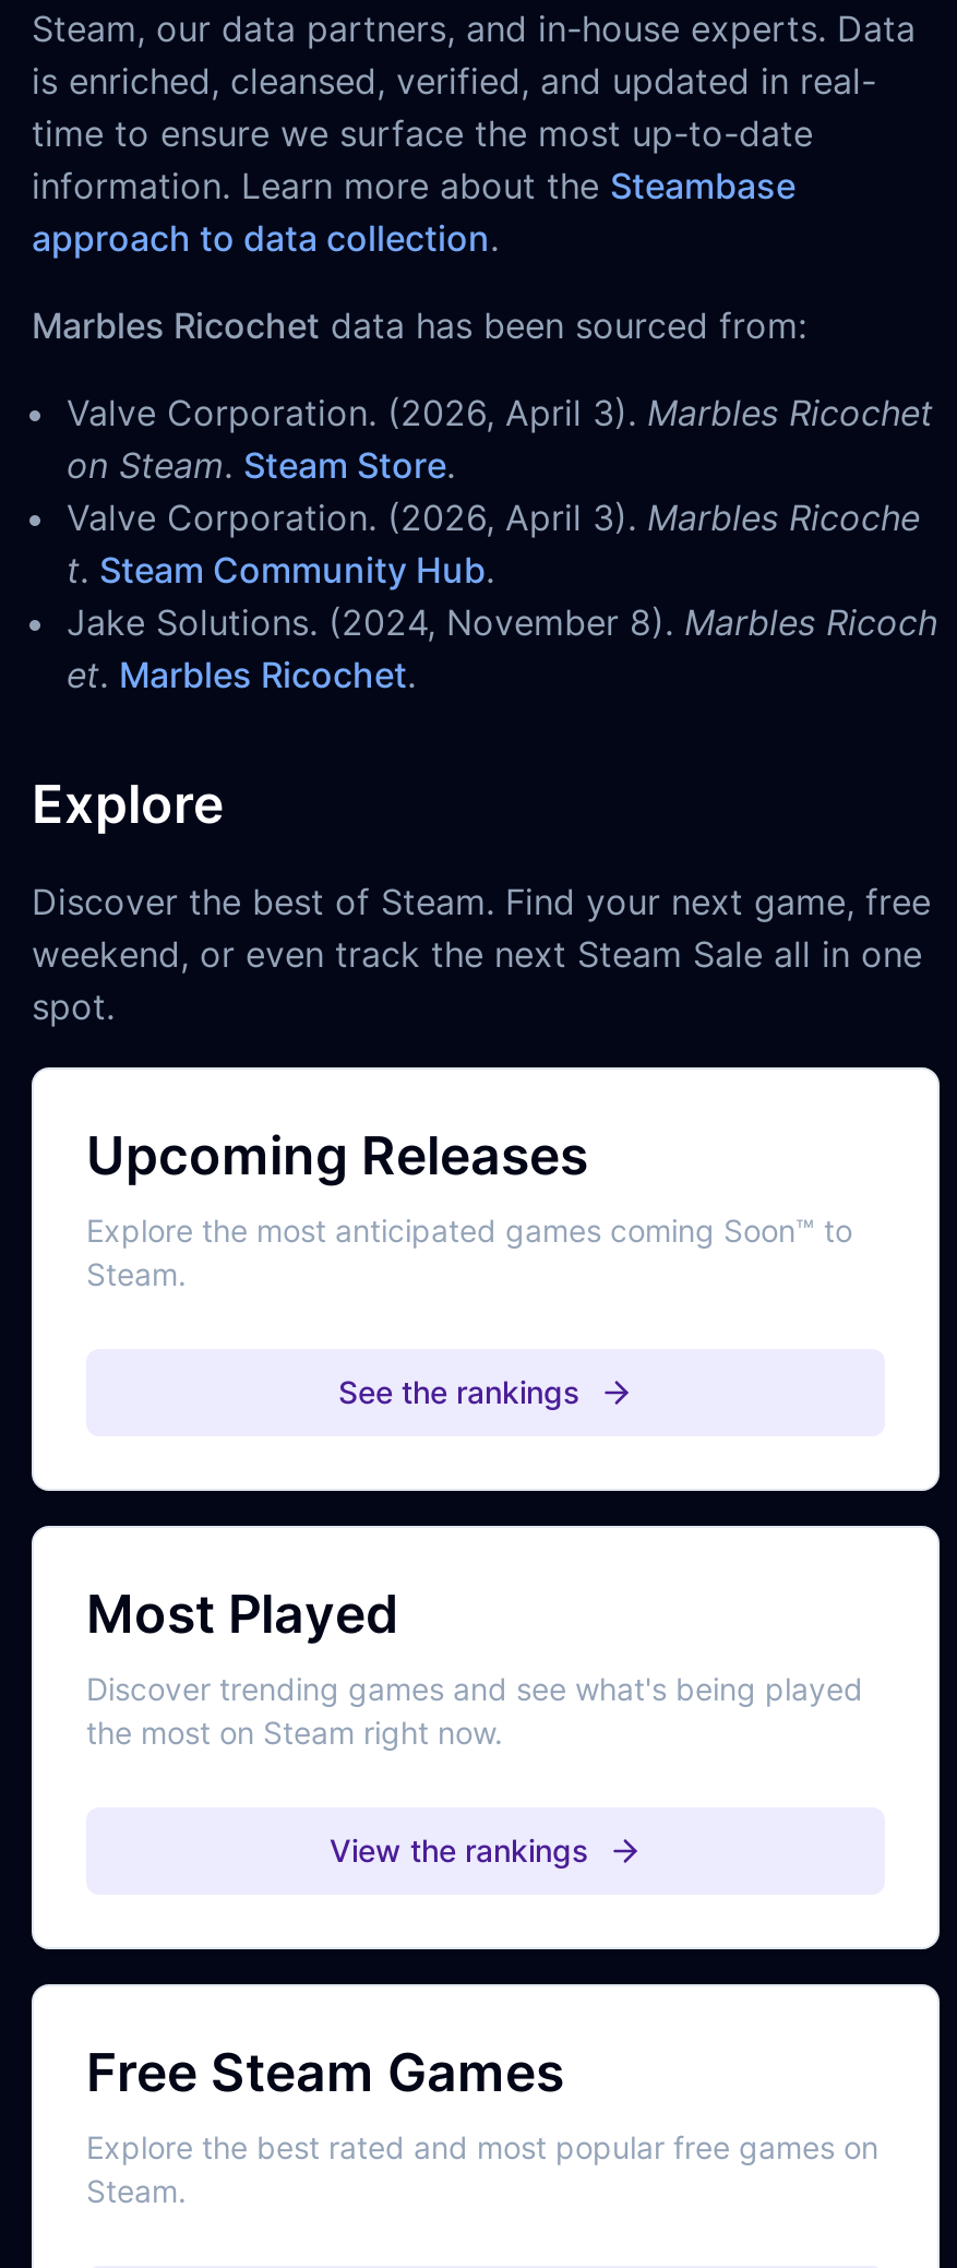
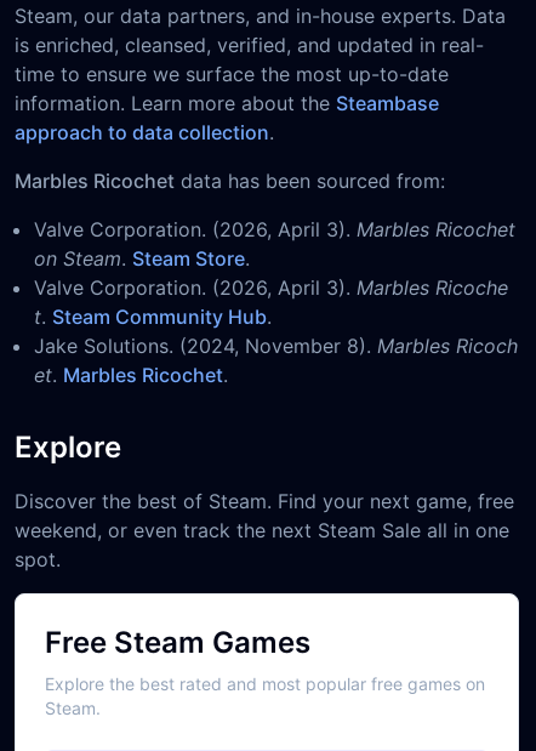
[86,1123,852,1409] Upcoming Releases | Explore the most anticipated games coming Soon™ to | Steam. | See the rankings -> none
[86,1582,863,1868] Most Played | Discover trending games and see what's being played | the most on Steam right now. | View the rankings -> none

